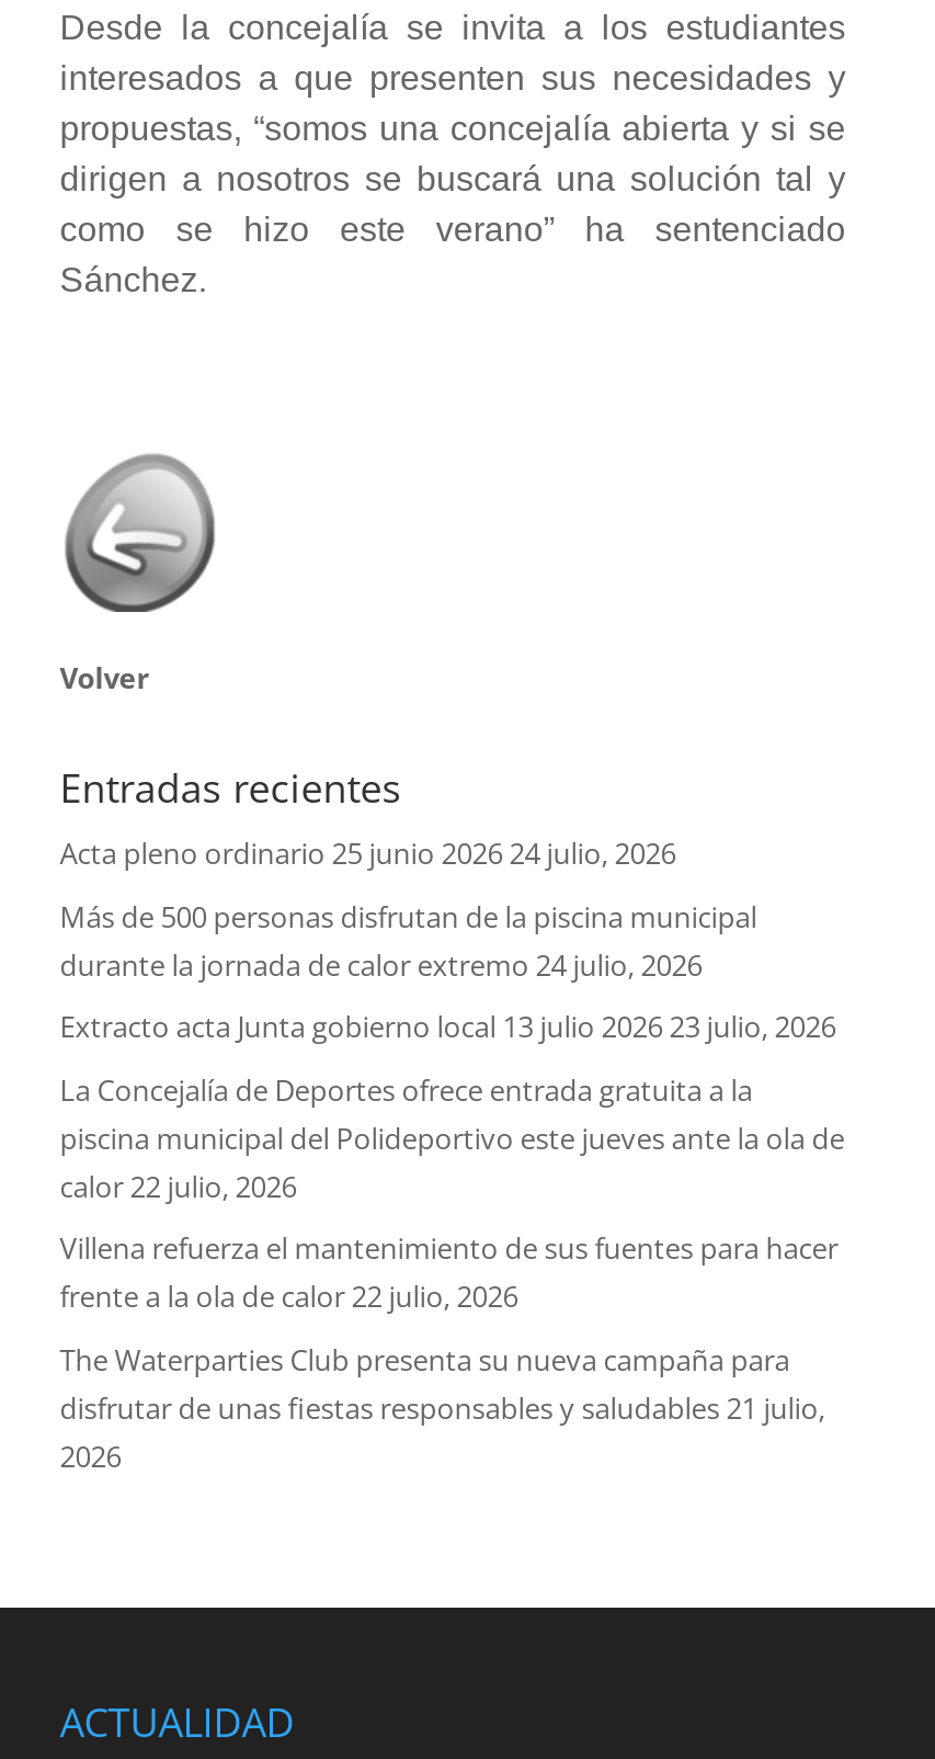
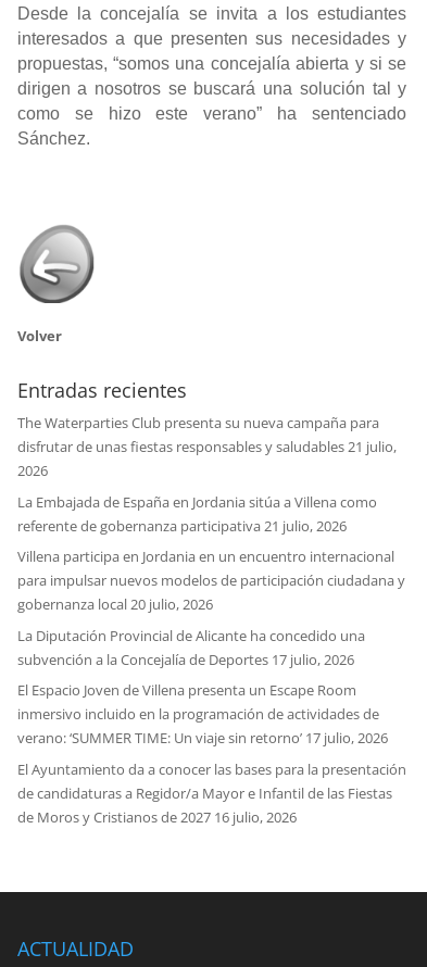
[60,833,845,1316] Acta pleno ordinario 25 junio 2026 24 julio, 2026 | Más de 500 personas disfrutan de la piscina municipal | durante la jornada de calor extremo 24 julio, 2026 | Extracto acta Junta gobierno local 13 julio 2026 23 julio, 2026 | La Concejalía de Deportes ofrece entrada gratuita a la | piscina municipal del Polideportivo este jueves ante la ola de | calor 22 julio, 2026 | Villena refuerza el mantenimiento de sus fuentes para hacer | frente a la ola de calor 22 julio, 2026 -> none
moved [60,1339,825,1475] -> [17,413,396,480]: The Waterparties Club presenta su nueva campaña para | disfrutar de unas fiestas responsables y saludables 21 julio, | 2026
none -> [17,492,406,826] La Embajada de España en Jordania sitúa a Villena como | referente de gobernanza participativa 21 julio, 2026 | Villena participa en Jordania en un encuentro internacional | para impulsar nuevos modelos de participación ciudadana y | gobernanza local 20 julio, 2026 | La Diputación Provincial de Alicante ha concedido una | subvención a la Concejalía de Deportes 17 julio, 2026 | El Espacio Joven de Villena presenta un Escape Room | inmersivo incluido en la programación de actividades de | verano: ‘SUMMER TIME: Un viaje sin retorno’ 17 julio, 2026 | El Ayuntamiento da a conocer las bases para la presentación | de candidaturas a Regidor/a Mayor e Infantil de las Fiestas | de Moros y Cristianos de 2027 16 julio, 2026

